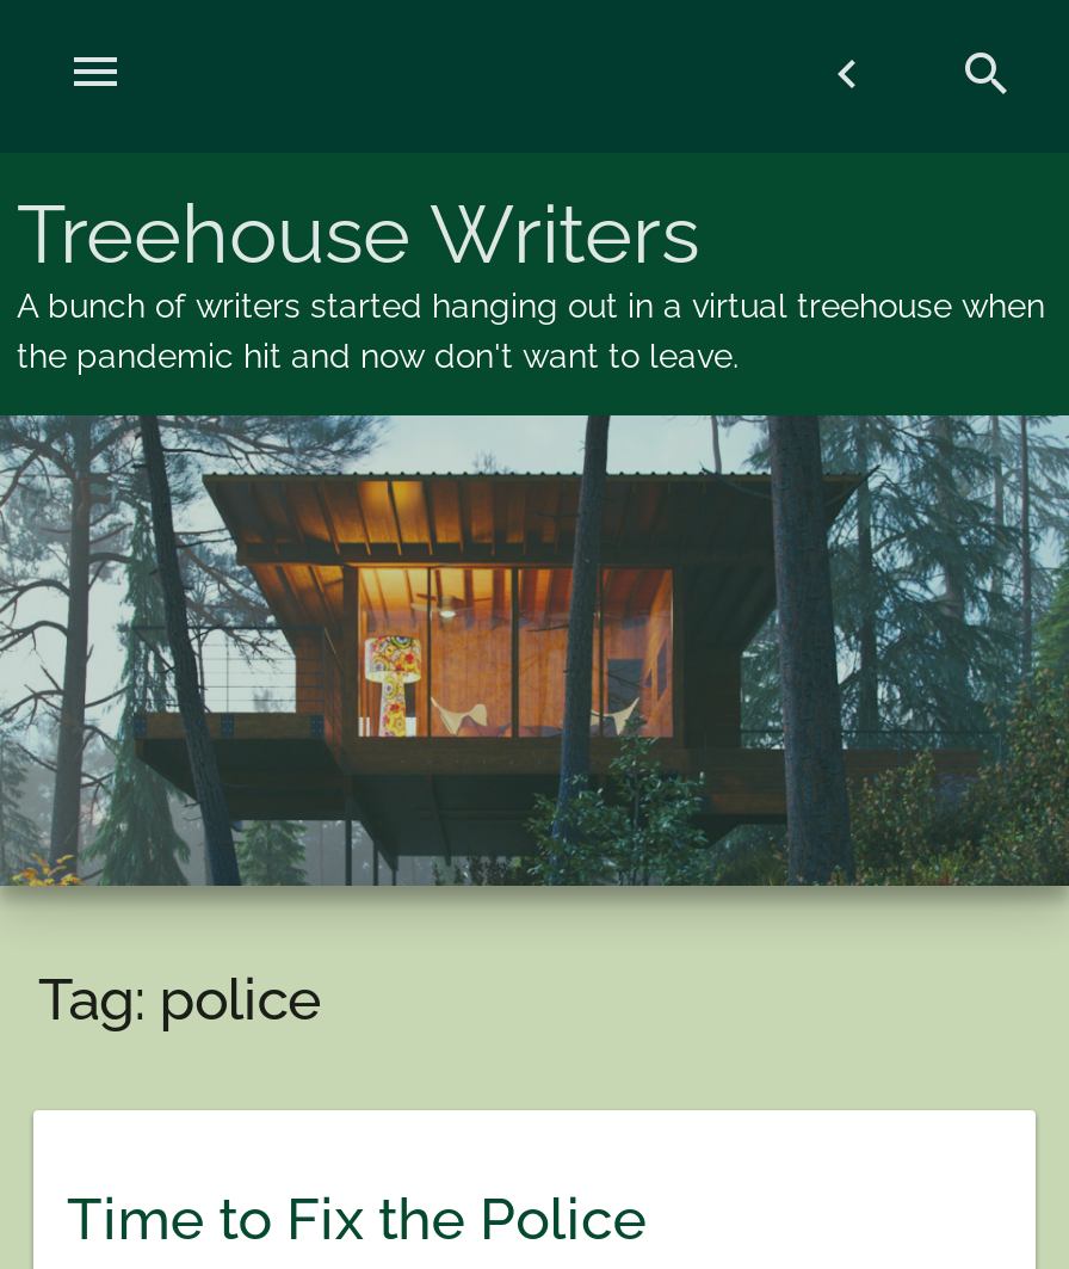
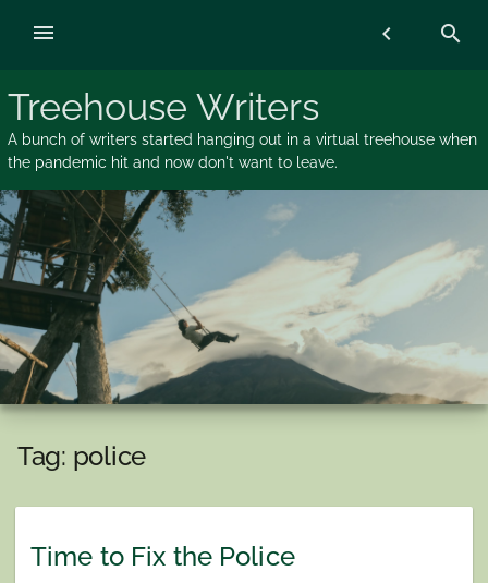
[7,413,1062,888] [image] -> [3,189,485,405] [image]

